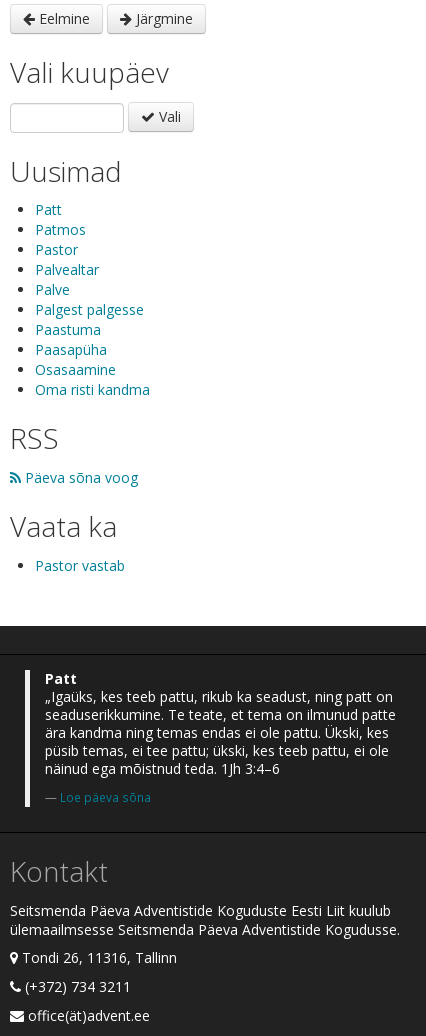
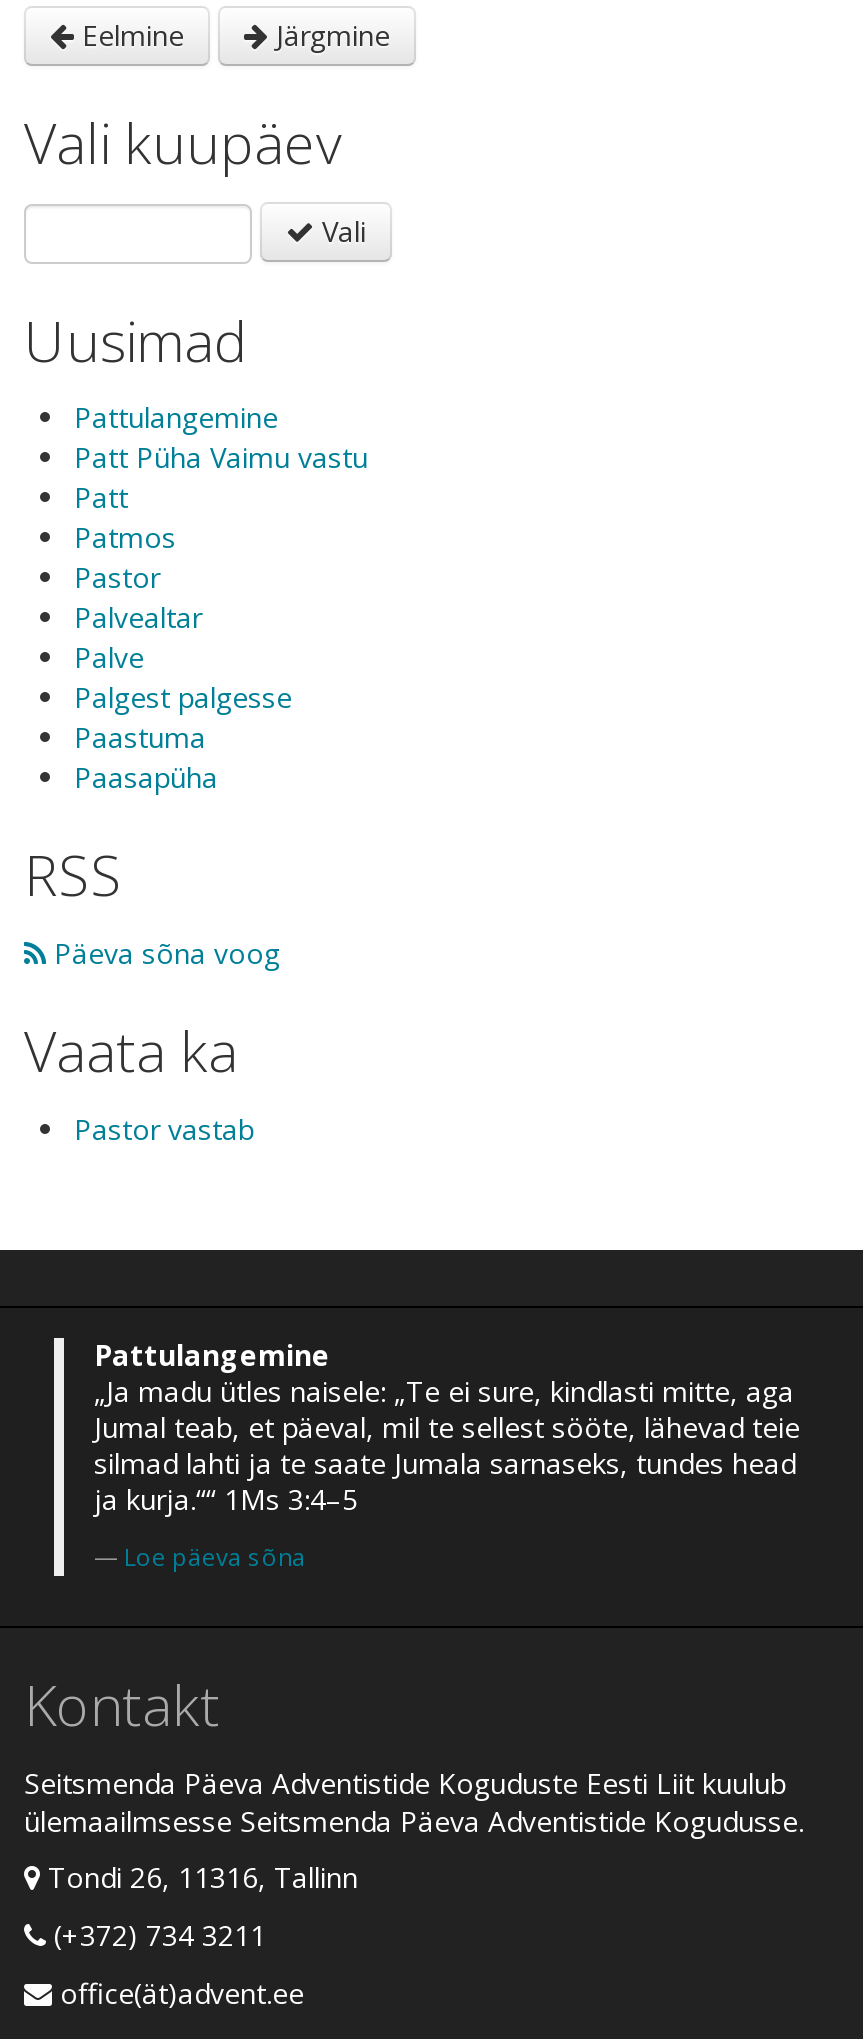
none -> [74,399,368,477] Pattulangemine | Patt Püha Vaimu vastu
moved [35,200,144,359] -> [74,479,292,797]: Patt | Patmos | Pastor | Palvealtar | Palve | Palgest palgesse | Paastuma | Paasapüha
[35,360,150,399] Osasaamine | Oma risti kandma -> none
[45,668,396,777] Patt | „Igaüks, kes teeb pattu, rikub ka seadust, ning patt on | seaduserikkumine. Te teate, et tema on ilmunud patte | ära kandma ning temas endas ei ole pattu. Ükski, kes | püsib temas, ei tee pattu; ükski, kes teeb pattu, ei ole | näinud ega mõistnud teda. 1Jh 3:4–6 -> [94,1335,800,1517] Pattulangemine | „Ja madu ütles naisele: „Te ei sure, kindlasti mitte, aga | Jumal teab, et päeval, mil te sellest sööte, lähevad teie | silmad lahti ja te saate Jumala sarnaseks, tundes head | ja kurja.““ 1Ms 3:4–5

